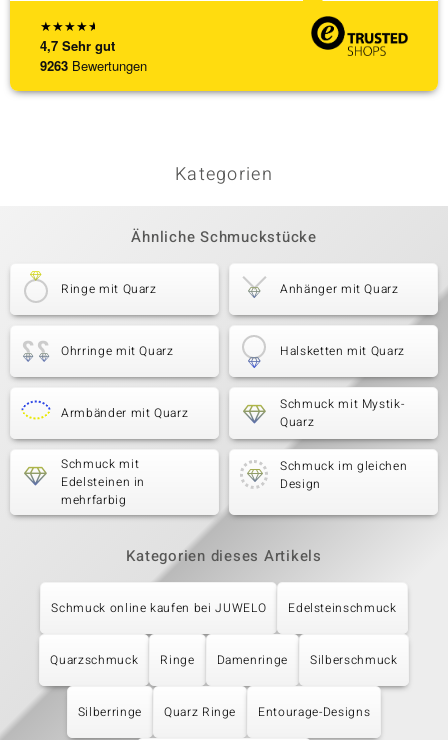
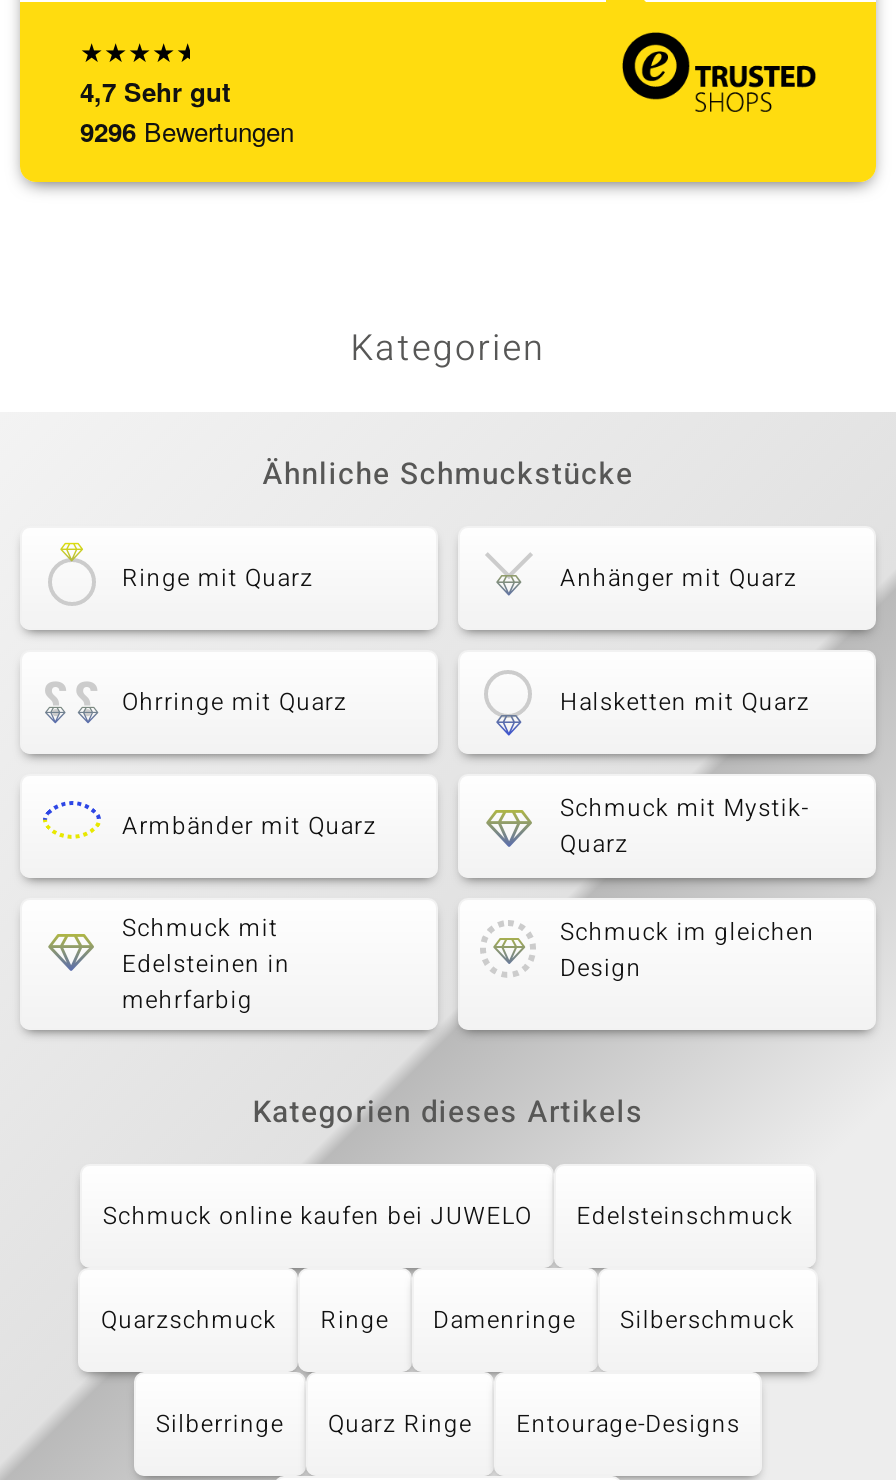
[40,56,147,75] 9263 Bewertungen -> [80,112,294,150] 9296 Bewertungen

